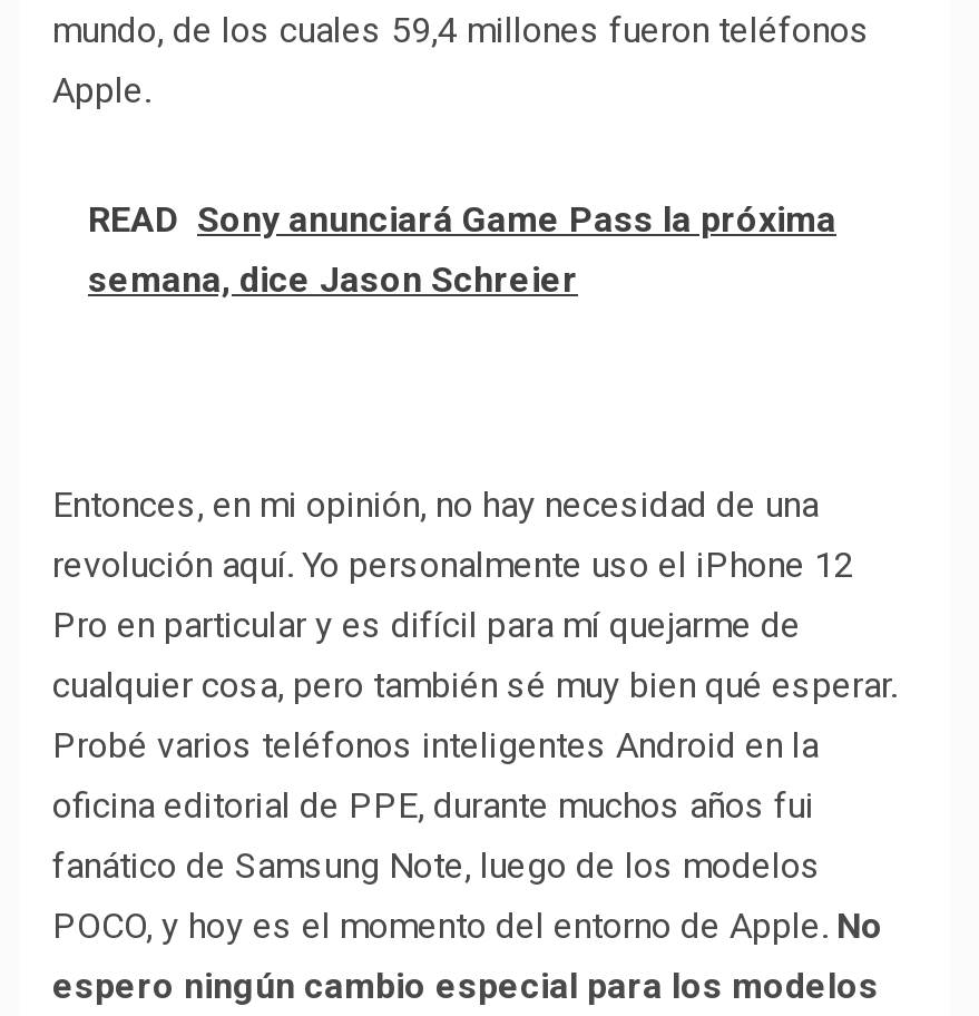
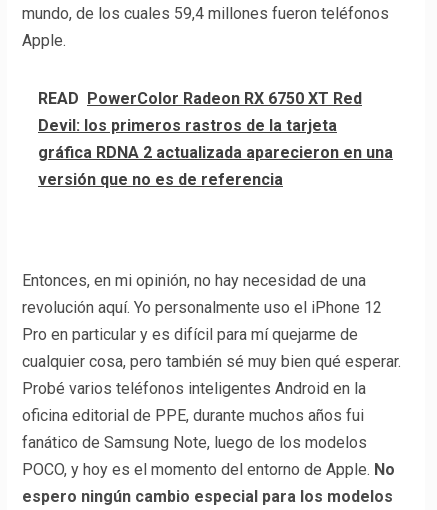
[88,199,836,301] READ Sony anunciará Game Pass la próxima | semana, dice Jason Schreier -> [38,89,393,189] READ PowerColor Radeon RX 6750 XT Red | Devil: los primeros rastros de la tarjeta | gráfica RDNA 2 actualizada aparecieron en una | versión que no es de referencia

